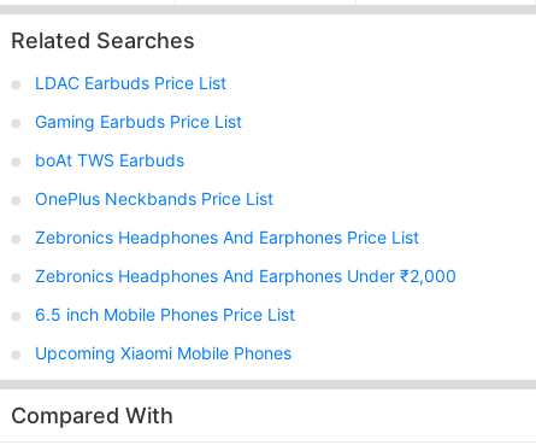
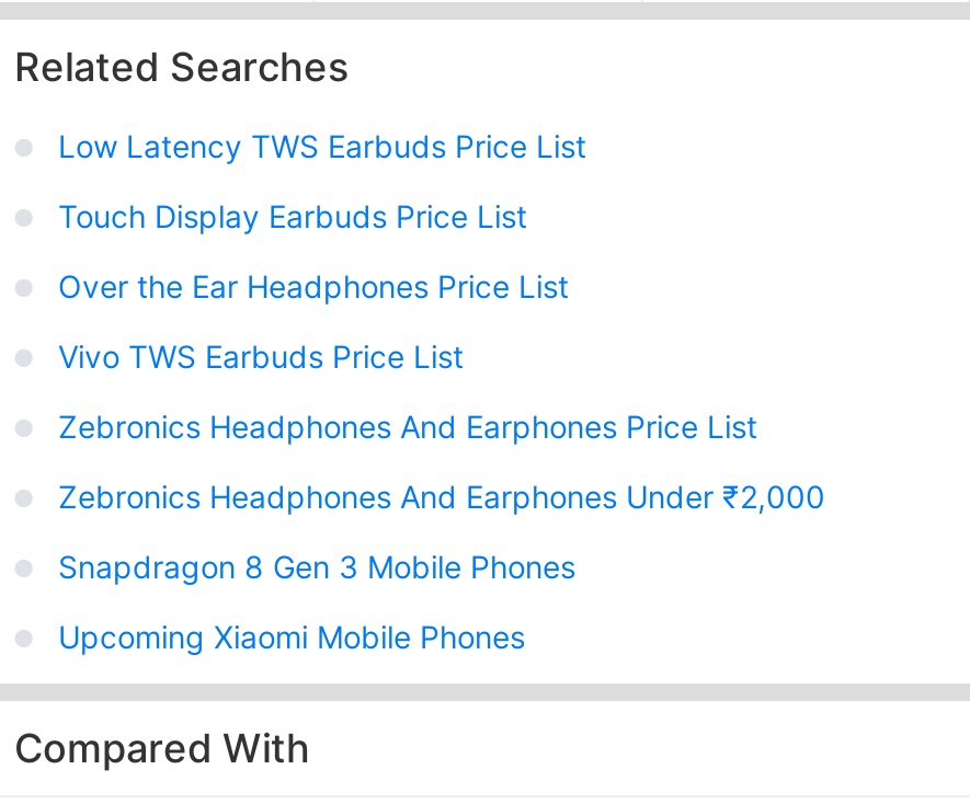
[35,73,226,93] LDAC Earbuds Price List -> [58,127,586,164] Low Latency TWS Earbuds Price List
[35,112,242,132] Gaming Earbuds Price List -> [58,197,527,234] Touch Display Earbuds Price List
[35,150,184,171] boAt TWS Earbuds -> [58,267,569,305] Over the Ear Headphones Price List
[35,189,273,209] OnePlus Neckbands Price List -> [58,337,464,375] Vivo TWS Earbuds Price List
[35,305,295,325] 6.5 inch Mobile Phones Price List -> [58,548,575,585] Snapdragon 8 Gen 3 Mobile Phones

